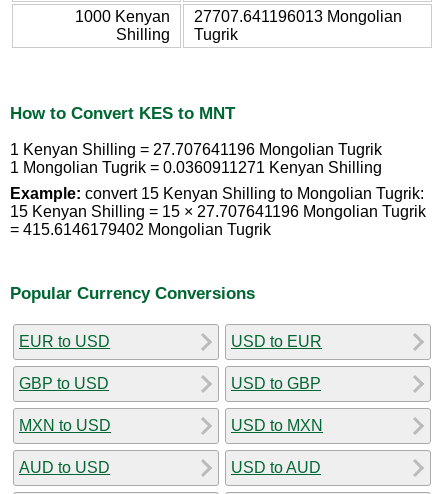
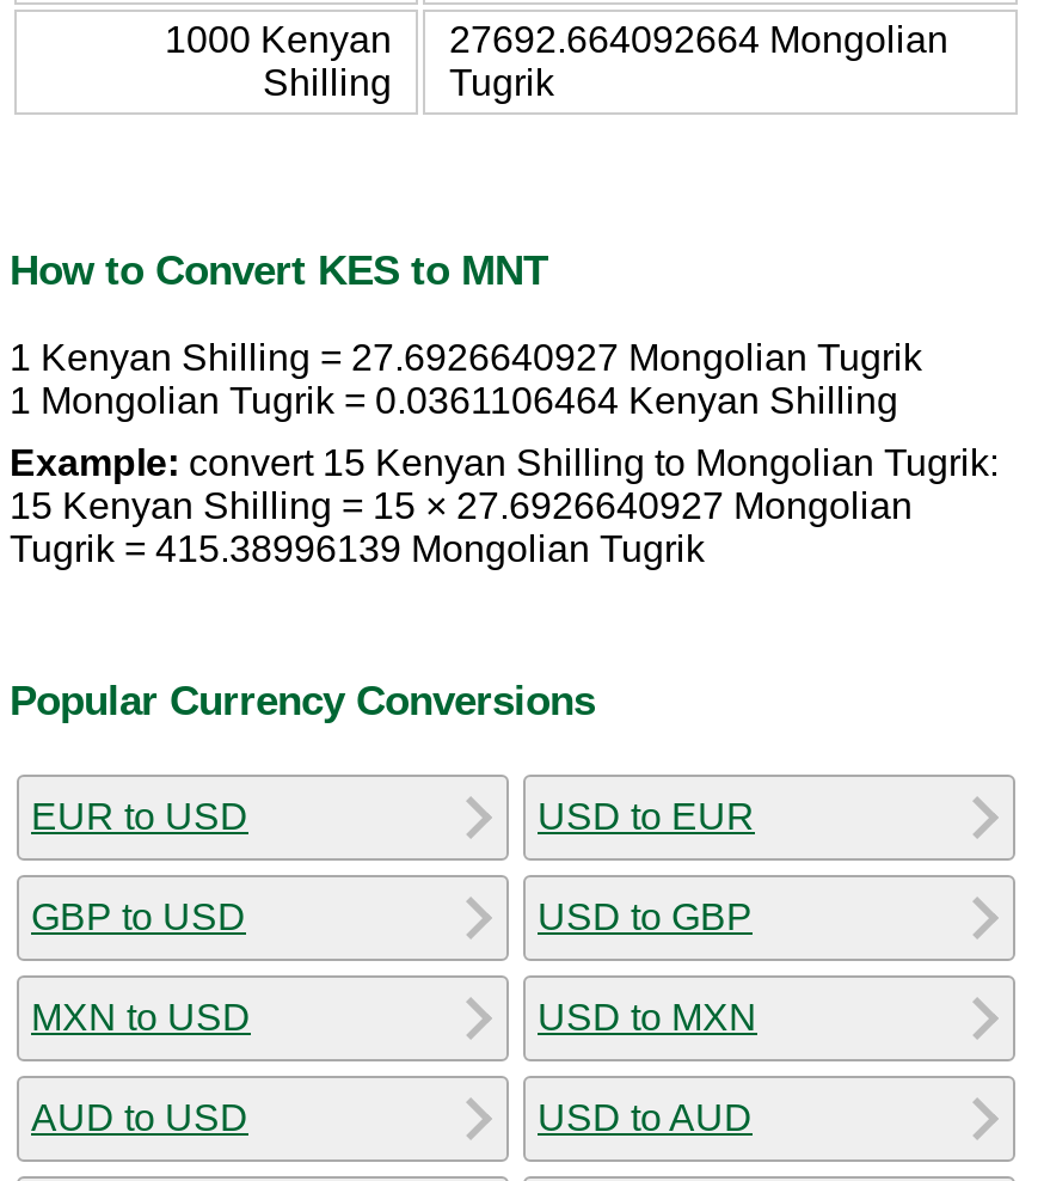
[75,8,402,25] 1000 Kenyan 27707.641196013 Mongolian -> [165,18,948,59] 1000 Kenyan 27692.664092664 Mongolian
[10,141,382,158] 1 Kenyan Shilling = 27.707641196 Mongolian Tugrik -> [10,338,922,378] 1 Kenyan Shilling = 27.6926640927 Mongolian Tugrik
[10,159,382,176] 1 Mongolian Tugrik = 0.0360911271 Kenyan Shilling -> [10,381,898,421] 1 Mongolian Tugrik = 0.0361106464 Kenyan Shilling
[10,203,426,238] 15 Kenyan Shilling = 15 × 27.707641196 Mongolian Tugrik | = 415.6146179402 Mongolian Tugrik -> [10,486,913,570] 15 Kenyan Shilling = 15 × 27.6926640927 Mongolian | Tugrik = 415.38996139 Mongolian Tugrik

